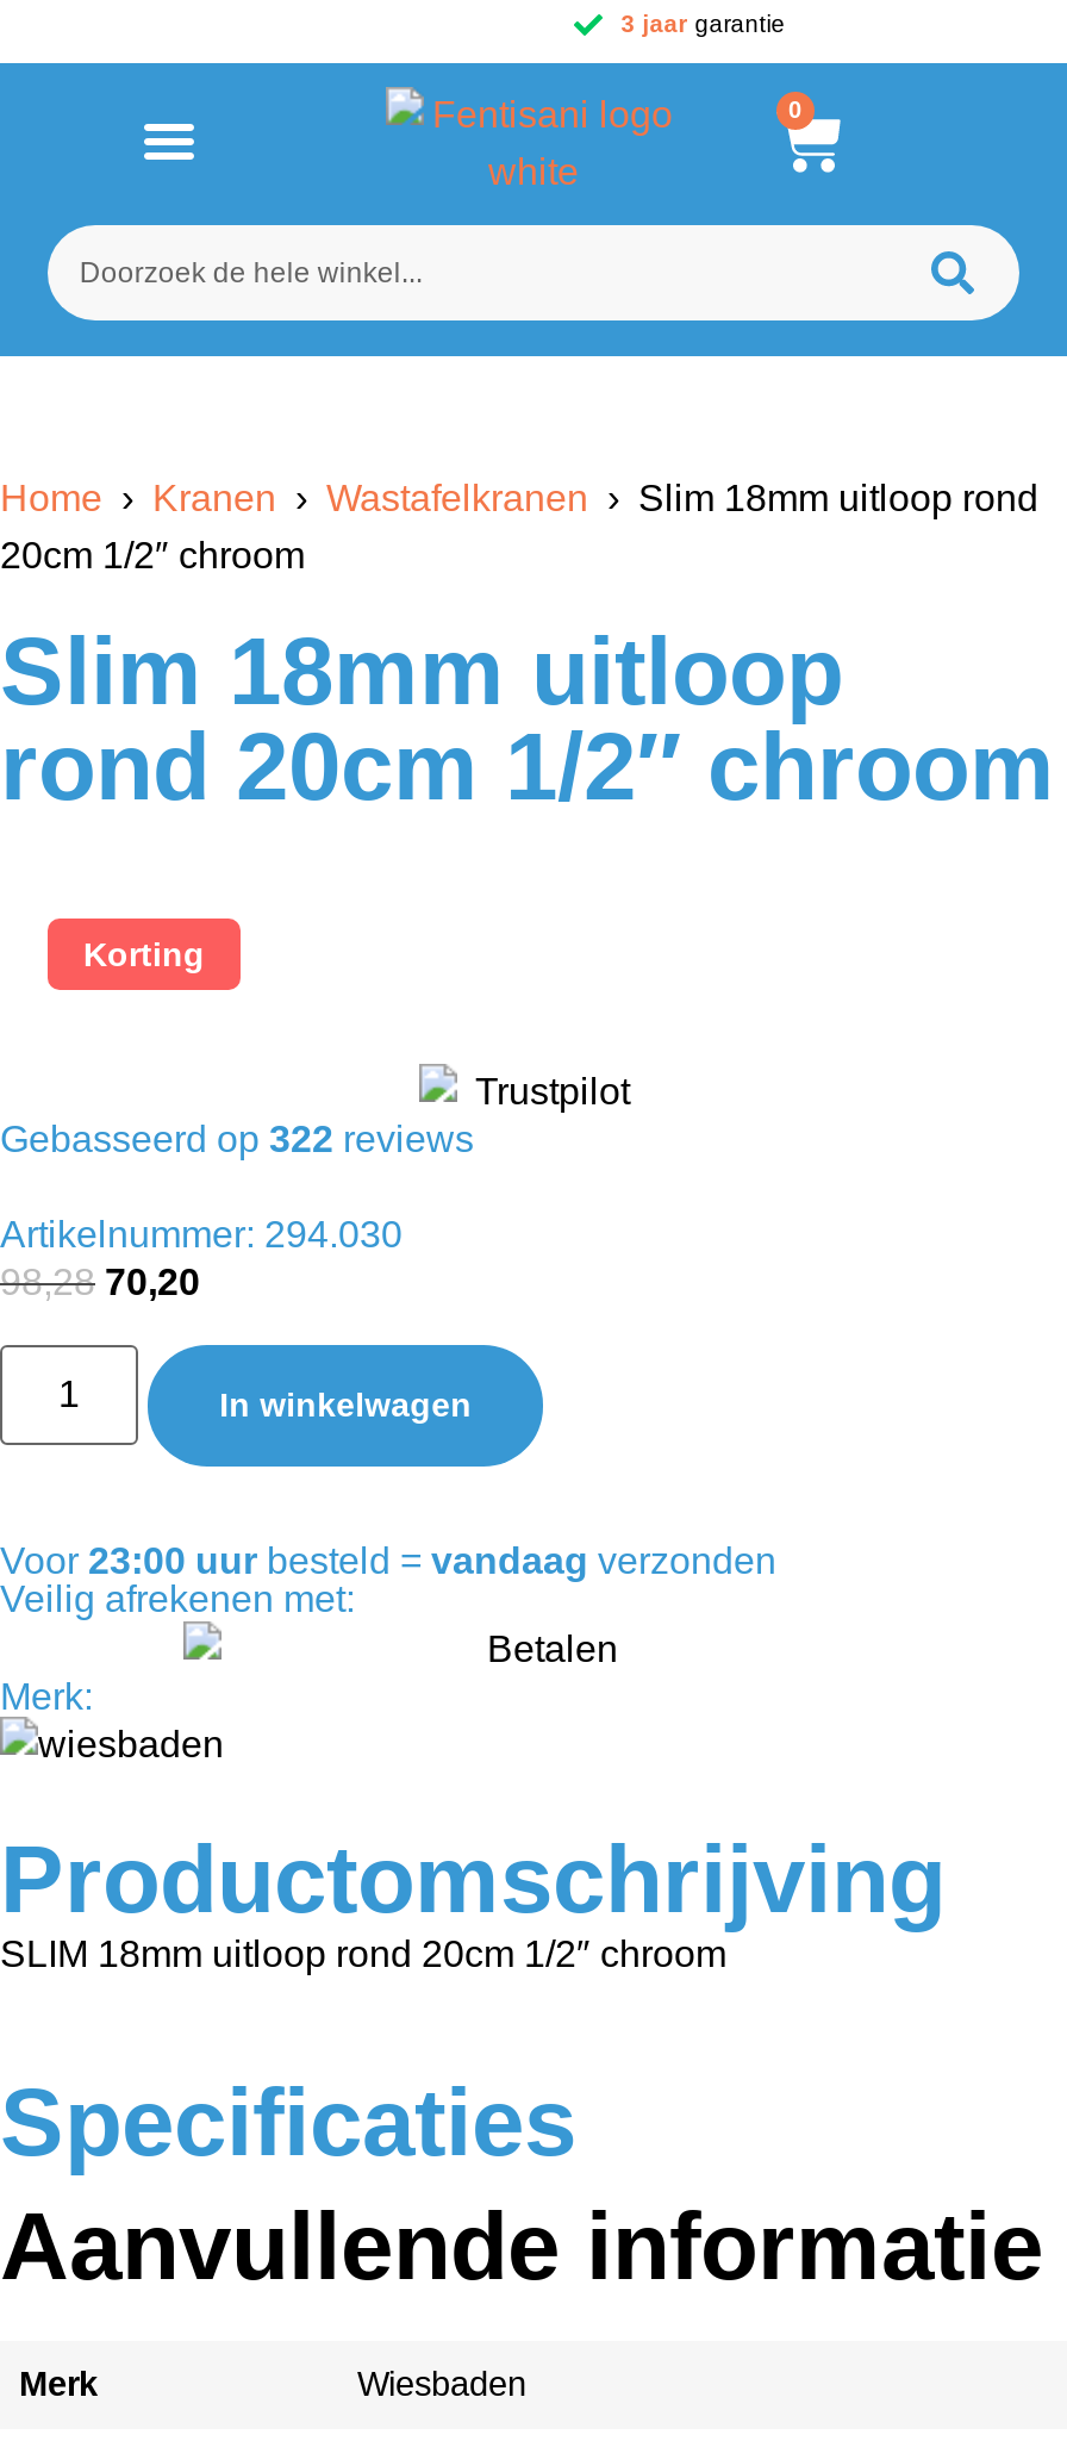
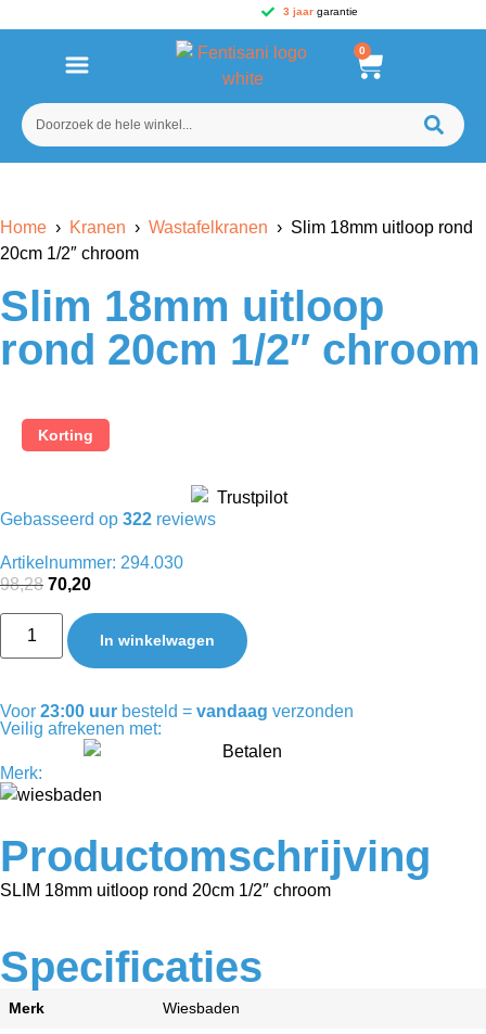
[0,2194,1043,2299] Aanvullende informatie -> none

